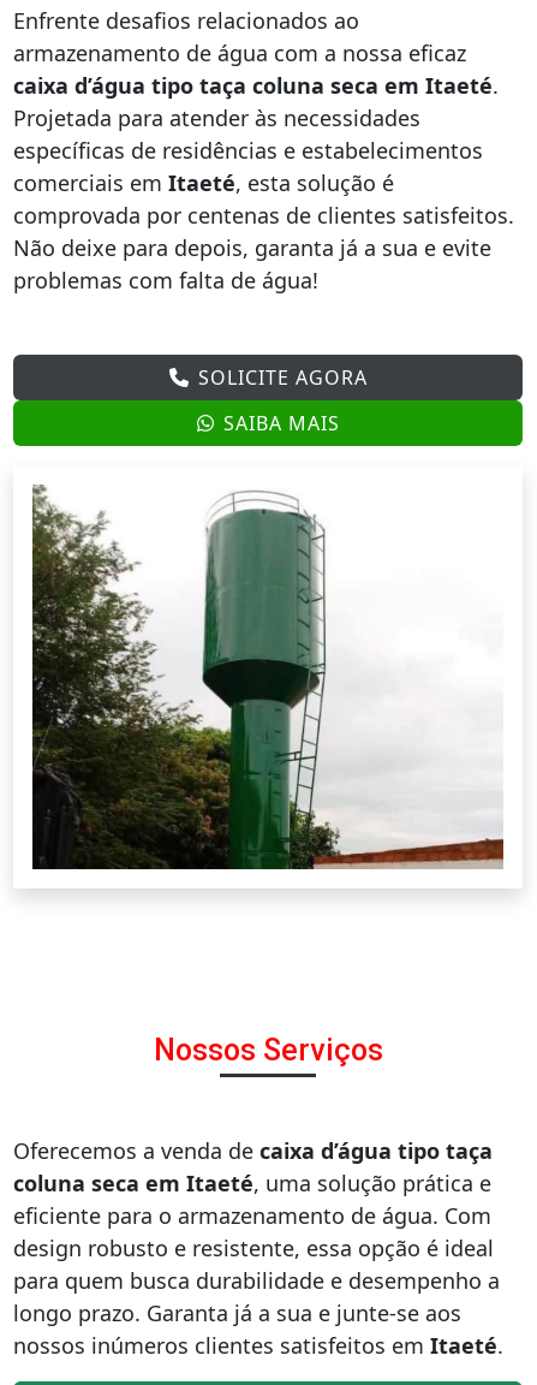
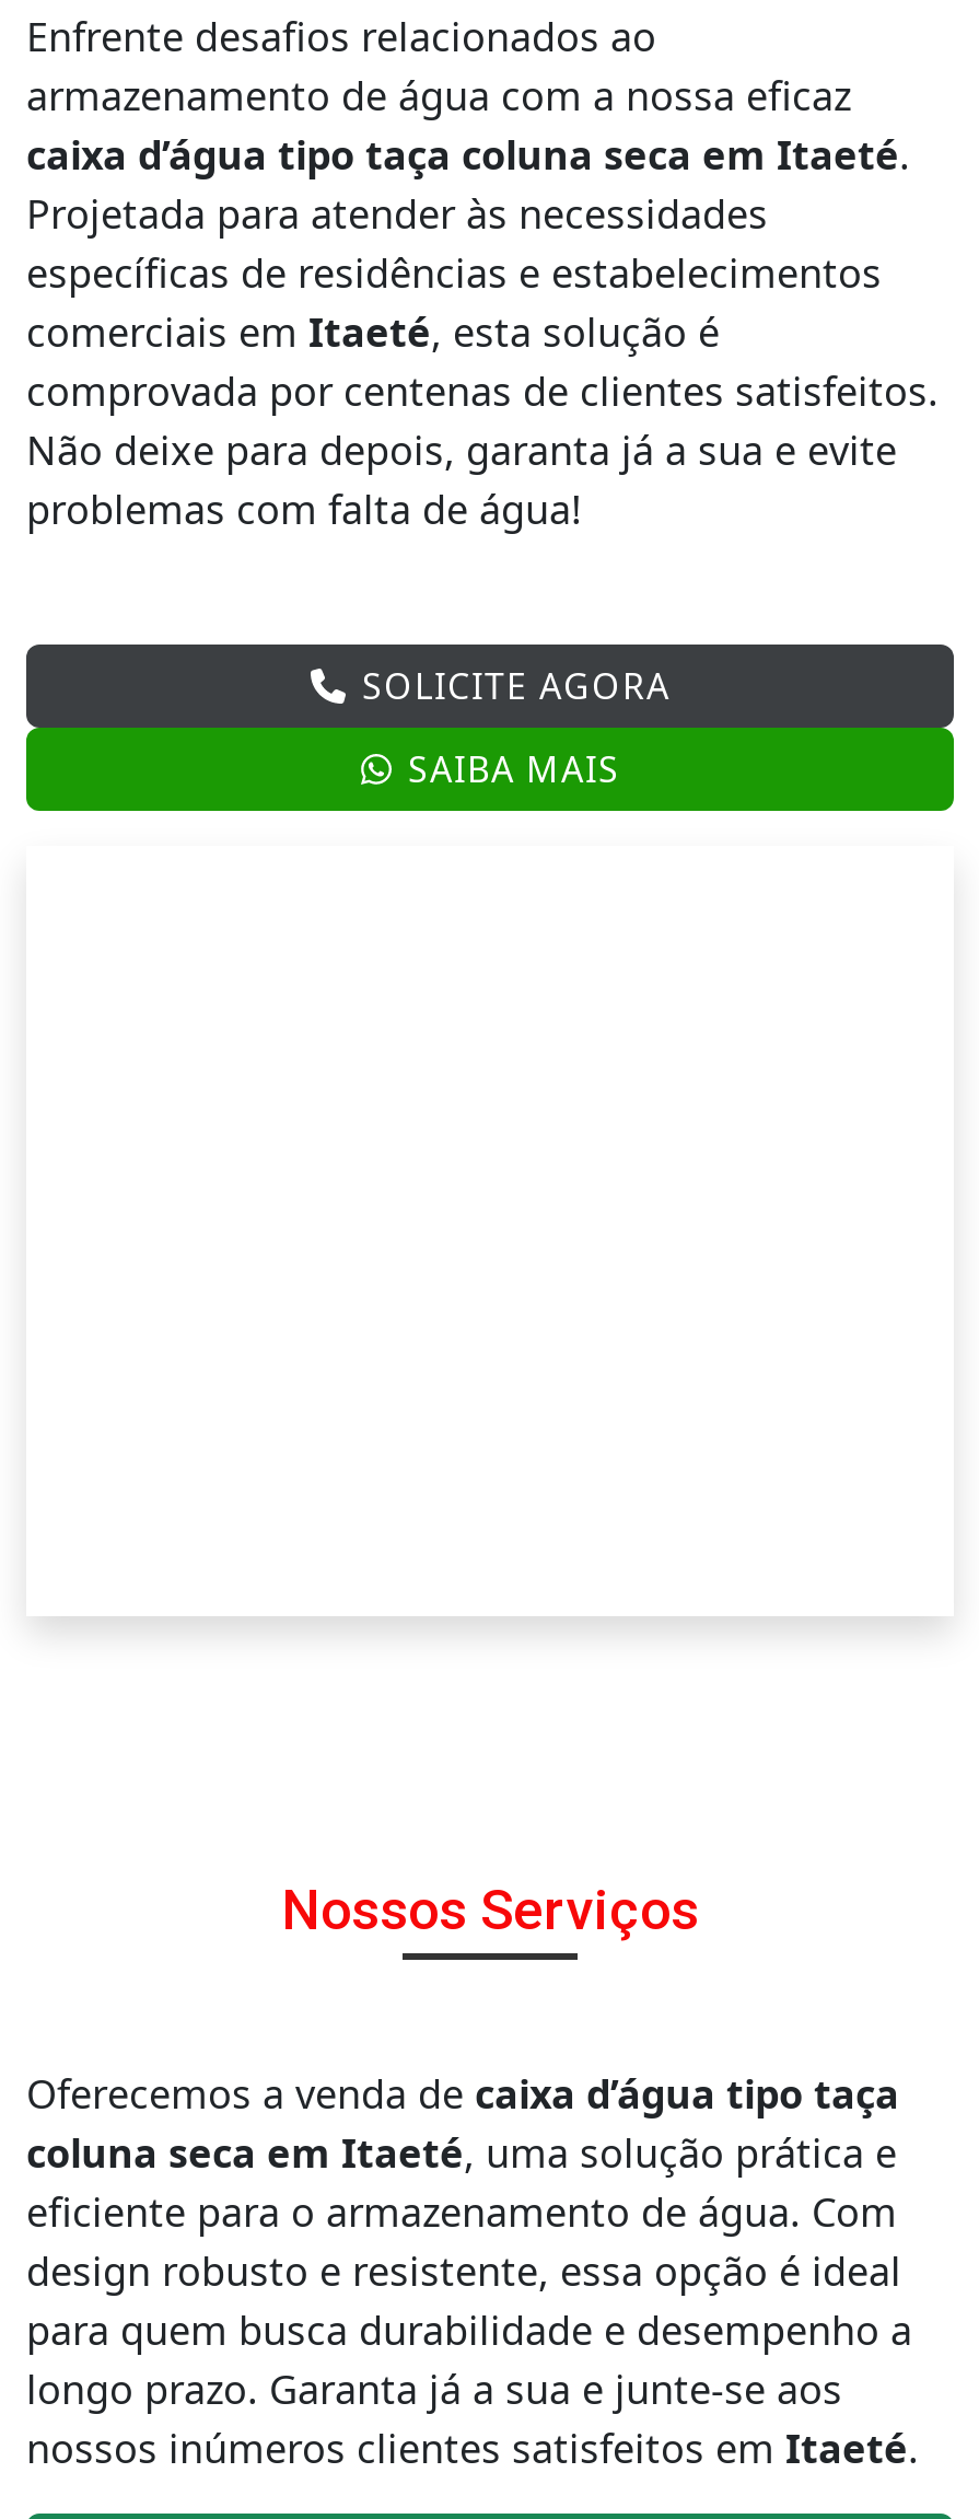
[31,483,505,870] [image] -> none

